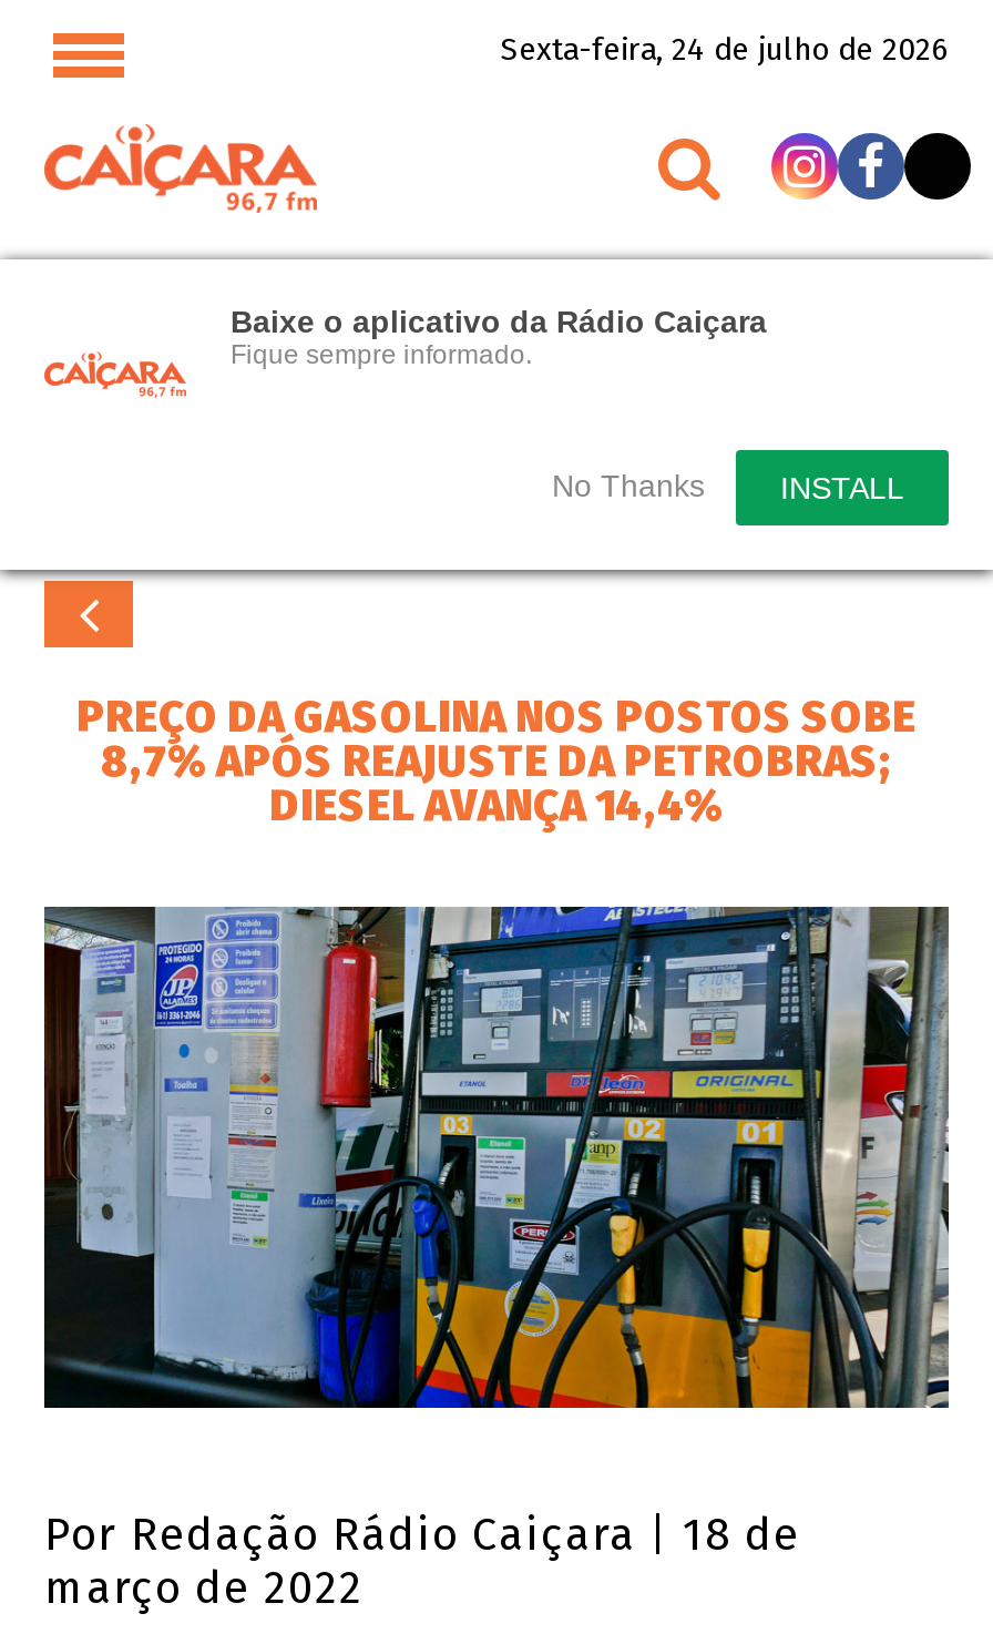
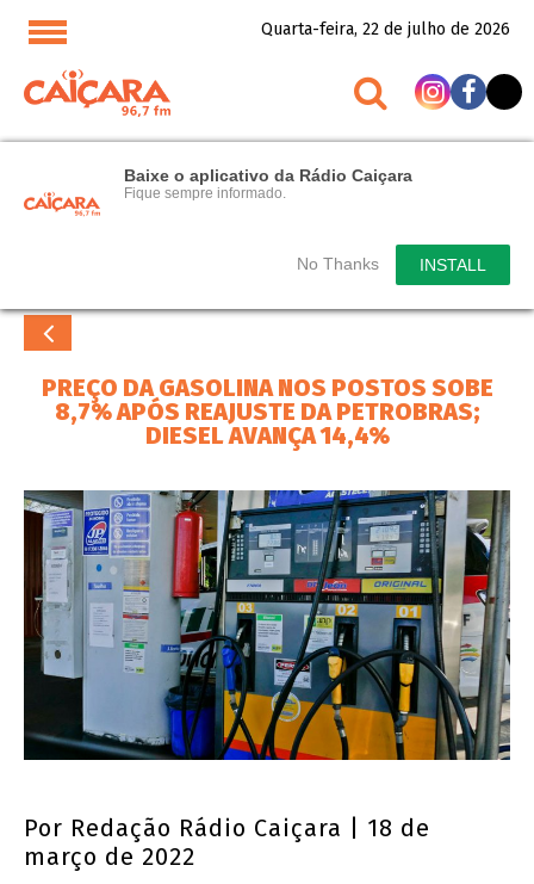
[501,31,949,69] Sexta-feira, 24 de julho de 2026 -> [261,19,510,39] Quarta-feira, 22 de julho de 2026

